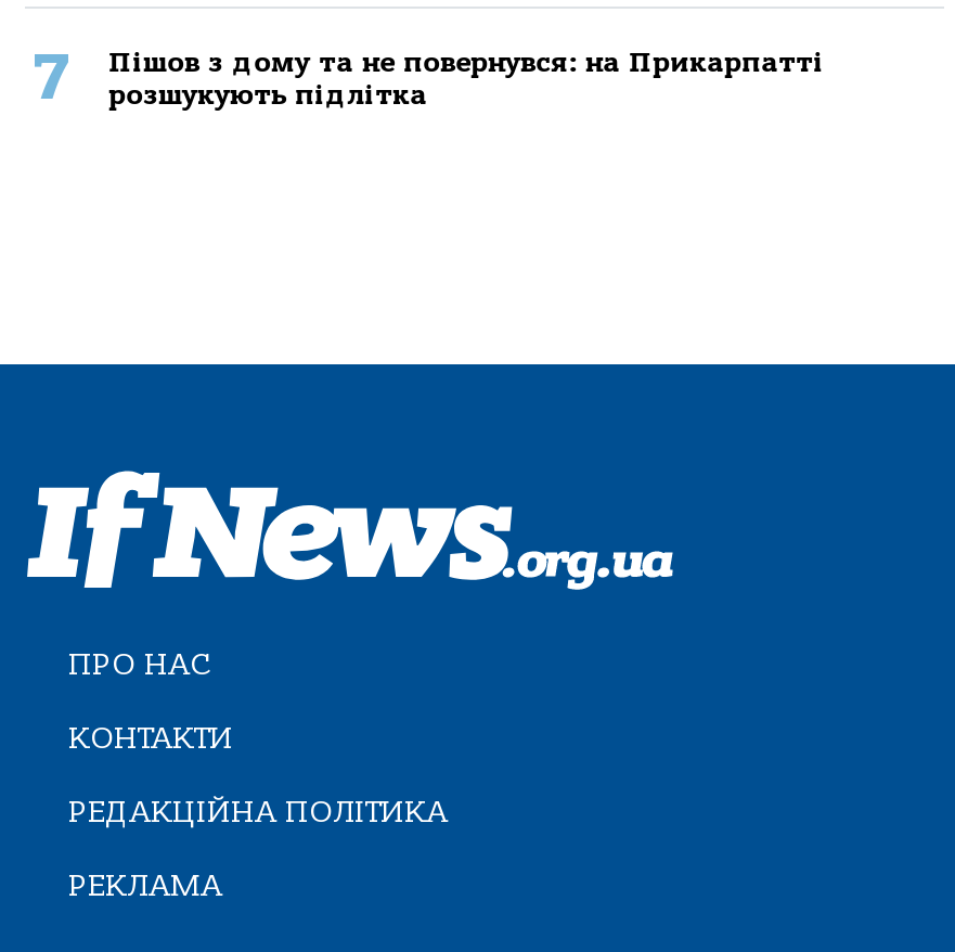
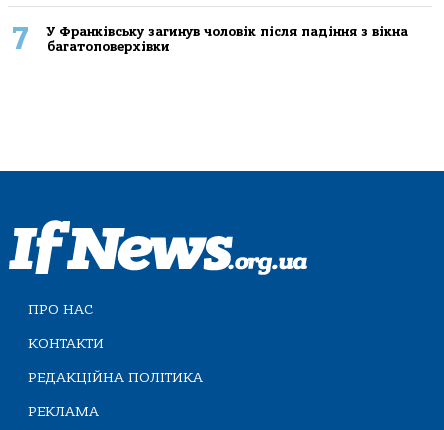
[109,46,824,111] Пішов з дому та не повернувся: на Прикарпатті | розшукують підлітка -> [47,24,408,54] У Франківську загинув чоловік після падіння з вікна | багатоповерхівки

